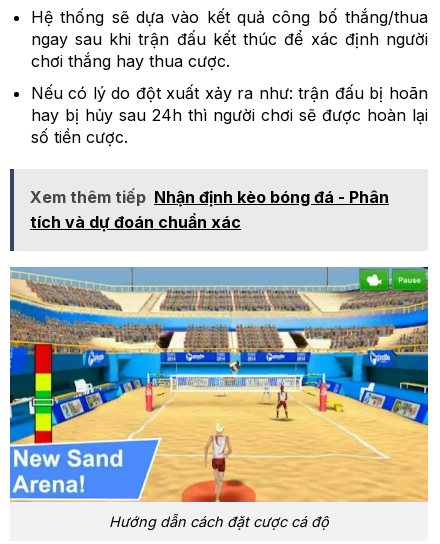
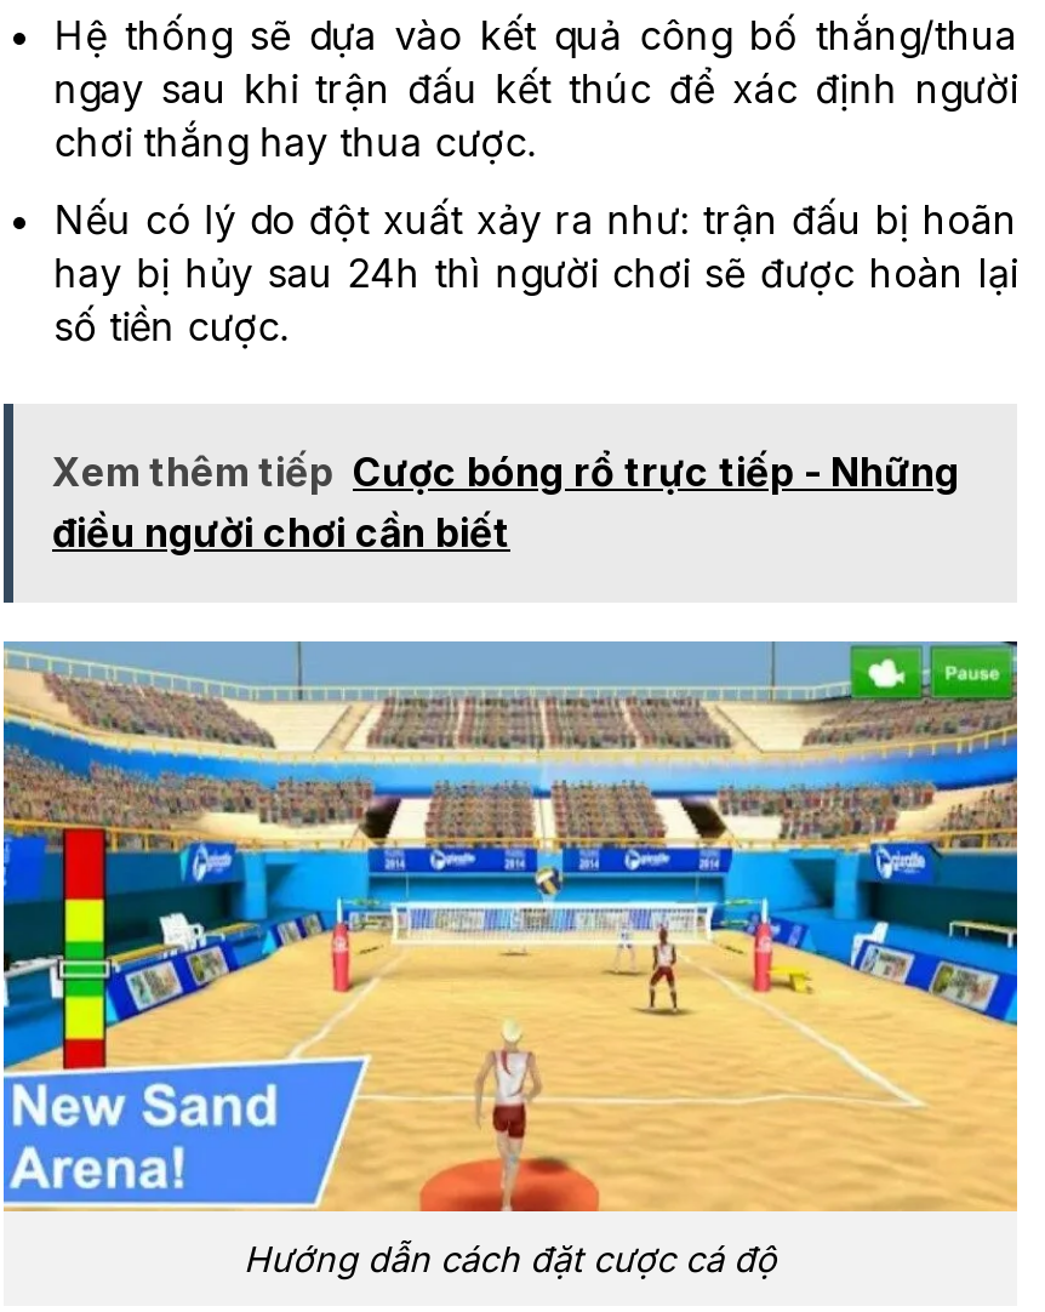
[30,187,389,232] Xem thêm tiếp Nhận định kèo bóng đá - Phân | tích và dự đoán chuẩn xác -> [52,447,959,556] Xem thêm tiếp Cược bóng rổ trực tiếp - Những | điều người chơi cần biết

